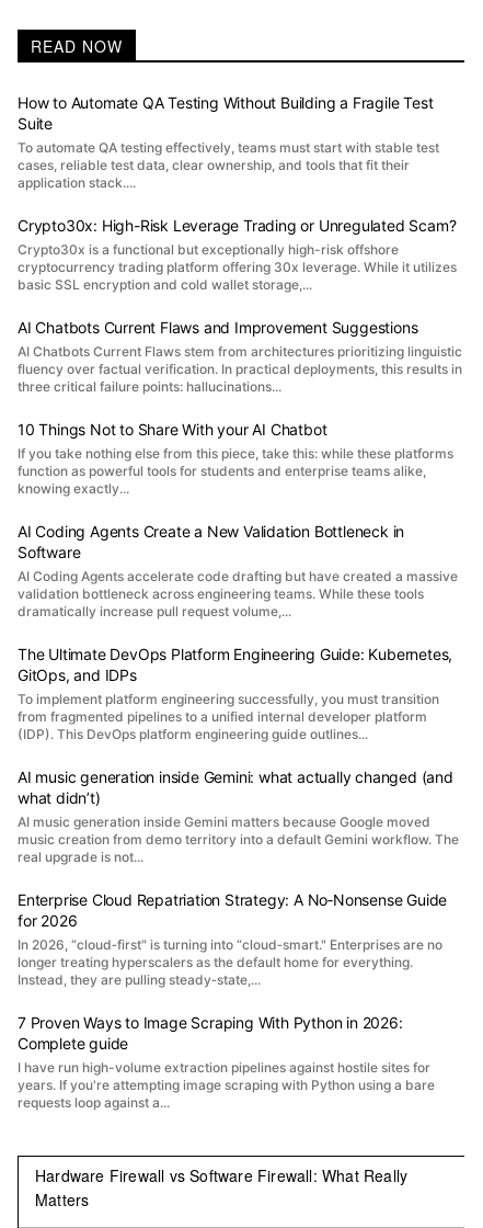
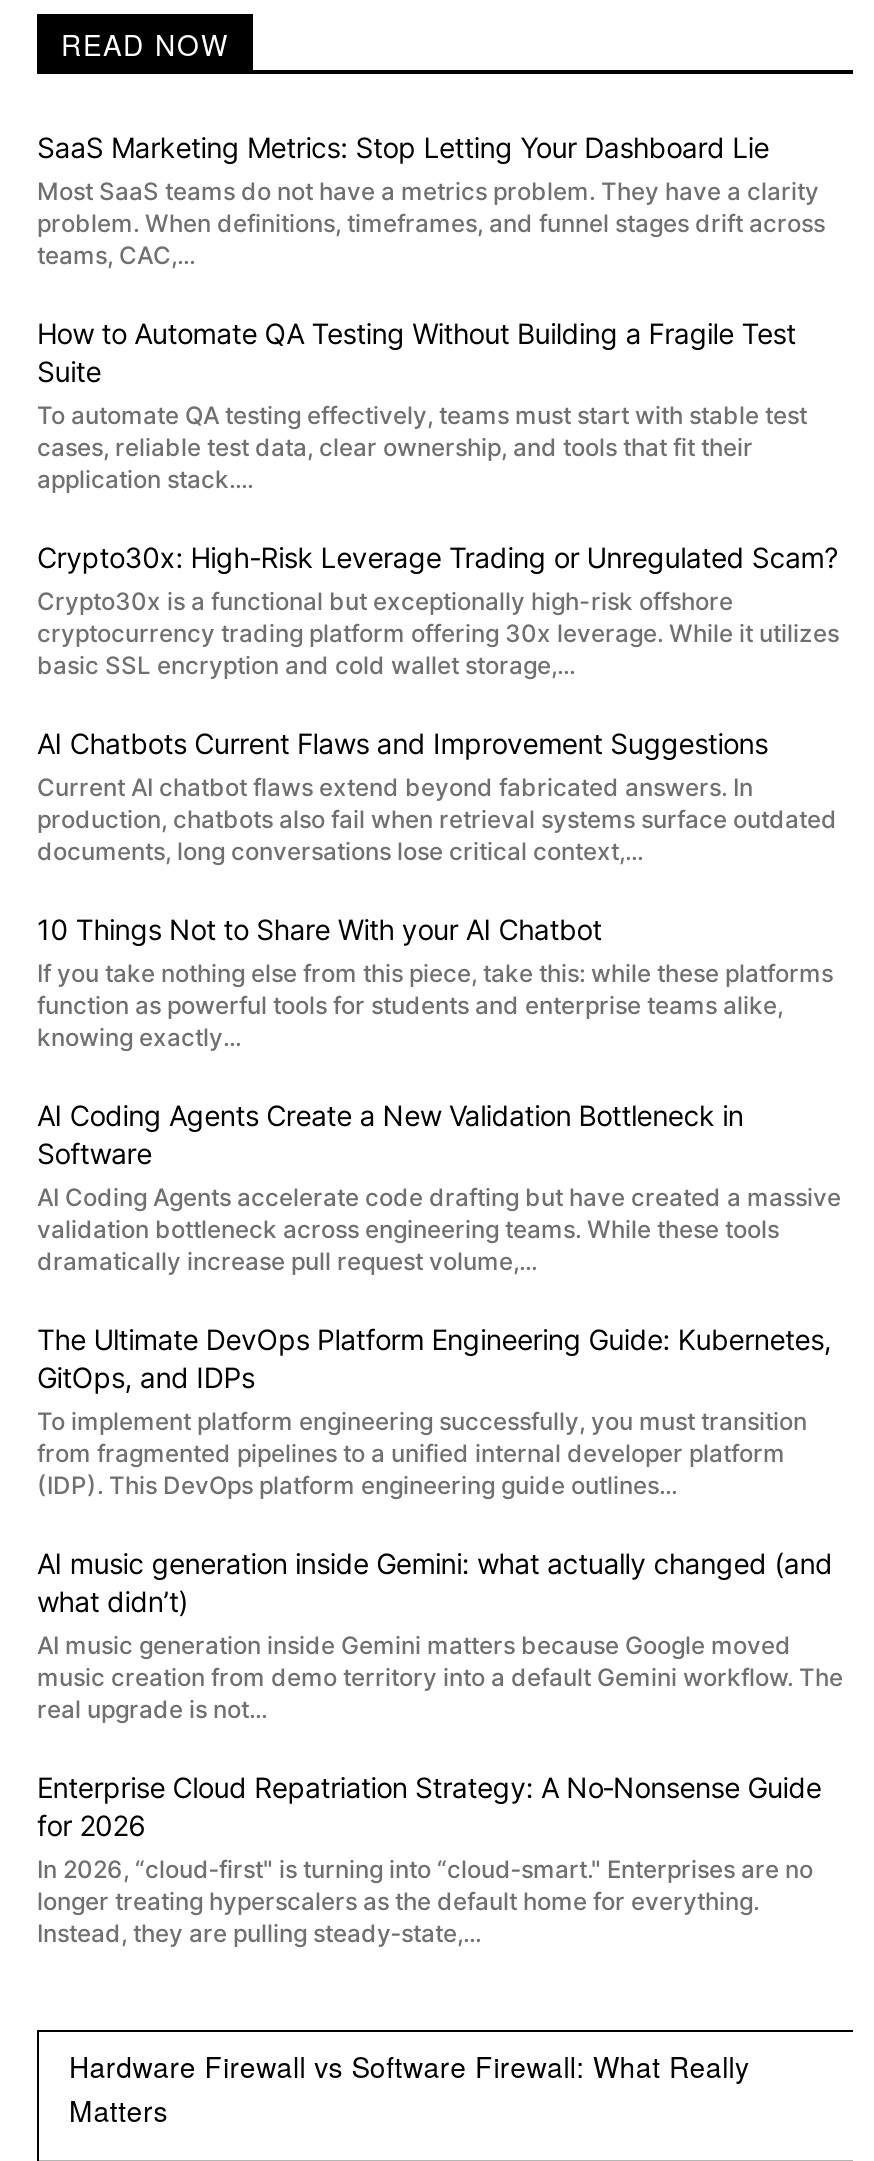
none -> [37,129,825,269] SaaS Marketing Metrics: Stop Letting Your Dashboard Lie | Most SaaS teams do not have a metrics problem. They have a clarity | problem. When definitions, timeframes, and funnel stages drift across | teams, CAC,...
moved [18,93,457,336] -> [37,315,839,759]: How to Automate QA Testing Without Building a Fragile Test | Suite | To automate QA testing effectively, teams must start with stable test | ... | basic SSL encryption and cold wallet storage,... | AI Chatbots Current Flaws and Improvement Suggestions
[18,343,462,394] AI Chatbots Current Flaws stem from architectures prioritizing linguistic | fluency over factual verification. In practical deployments, this results in | three critical failure points: hallucinations... -> [37,771,837,865] Current AI chatbot flaws extend beyond fabricated answers. In | production, chatbots also fail when retrieval systems surface outdated | documents, long conversations lose critical context,...
moved [18,419,459,987] -> [37,911,843,1947]: 10 Things Not to Share With your AI Chatbot | If you take nothing else from this piece, take this: while these platforms | function as powerful tools for students and enterprise teams alike, | ... | longer treating hyperscalers as the default home for everything. | Instead, they are pulling steady‑state,...
[18,1013,435,1110] 7 Proven Ways to Image Scraping With Python in 2026: | Complete guide | I have run high-volume extraction pipelines against hostile sites for | years. If you're attempting image scraping with Python using a bare | requests loop against a... -> none

